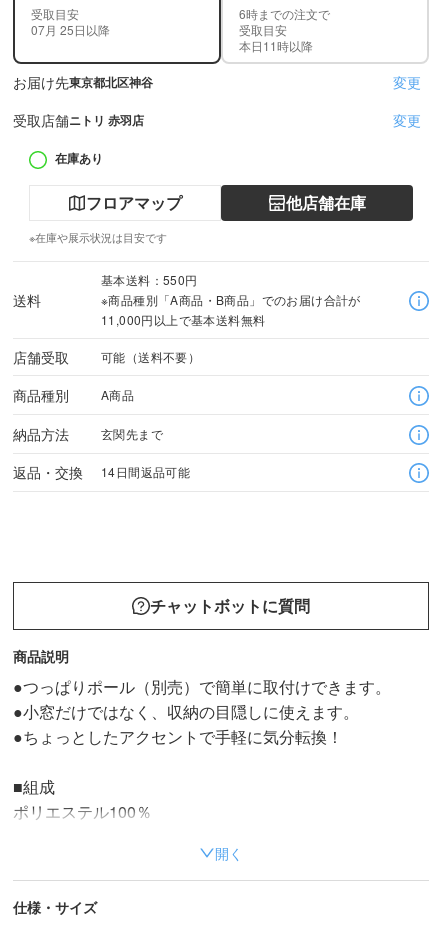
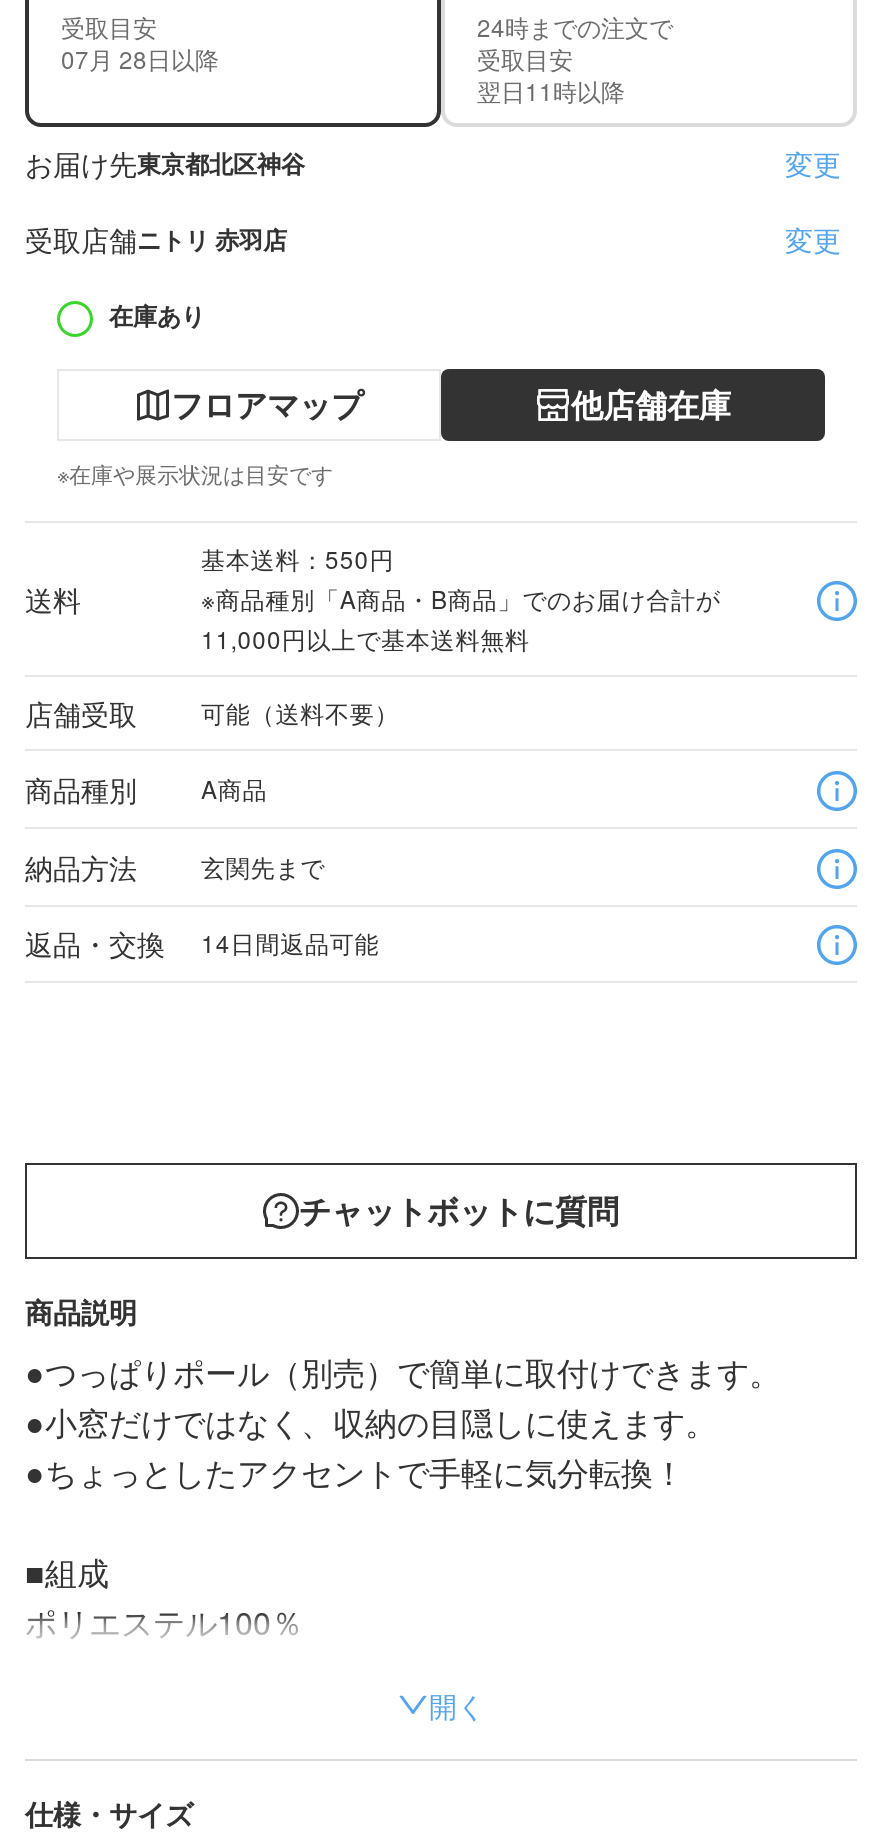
[239,5,330,22] 6時までの注文で -> [477,8,673,42] 24時までの注文で
[31,21,110,38] 07月 25日以降 -> [61,40,219,74] 07月 28日以降
[239,37,313,54] 本日11時以降 -> [477,72,625,106] 翌日11時以降

